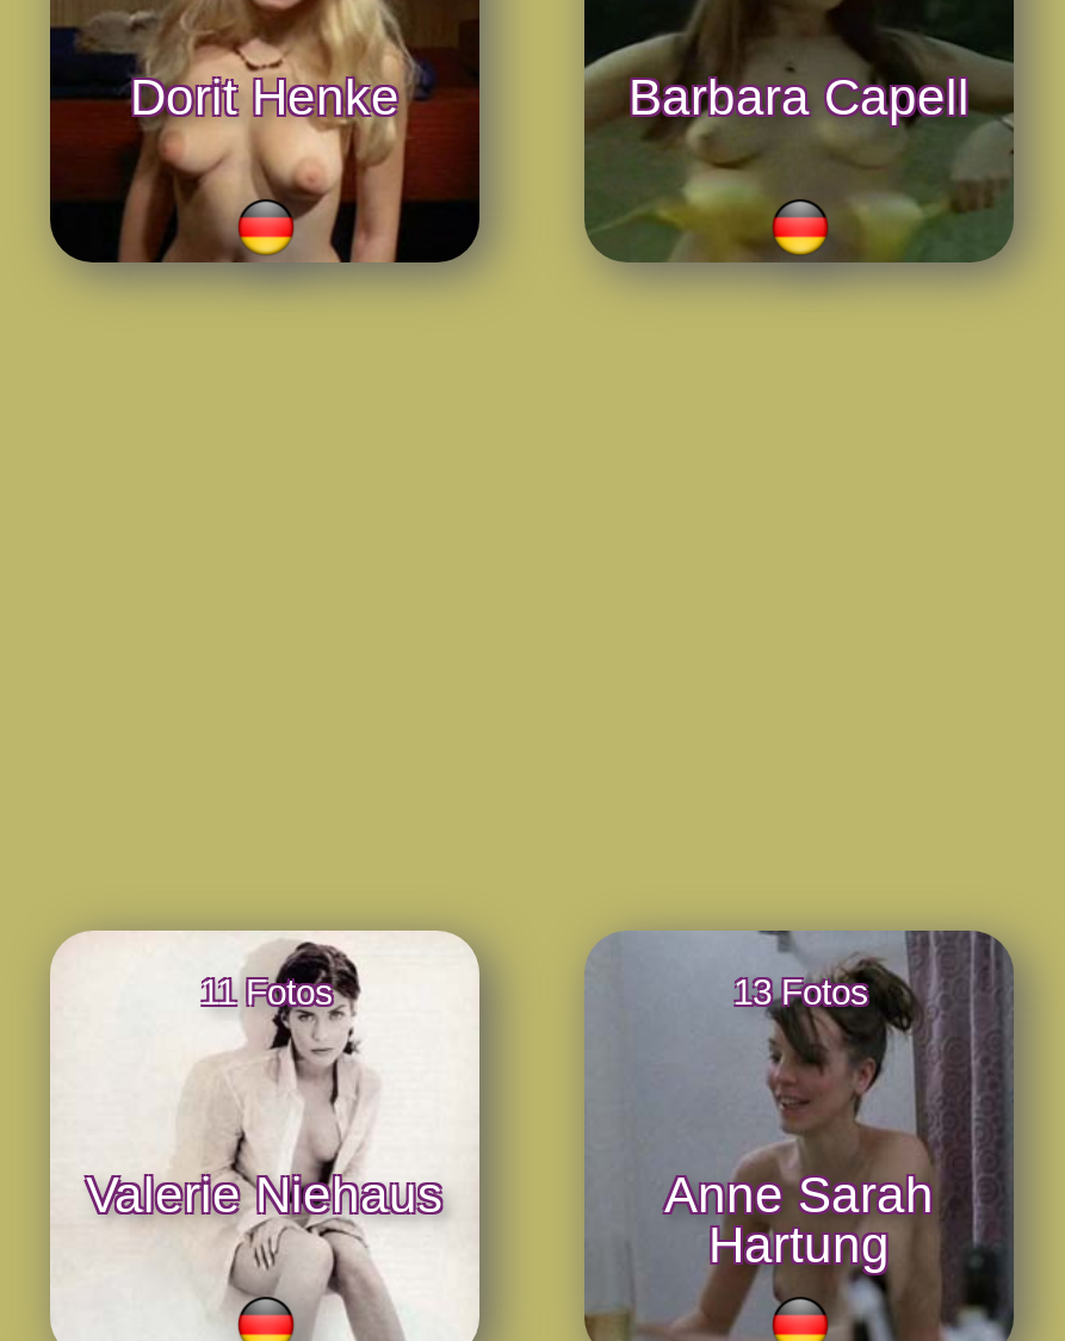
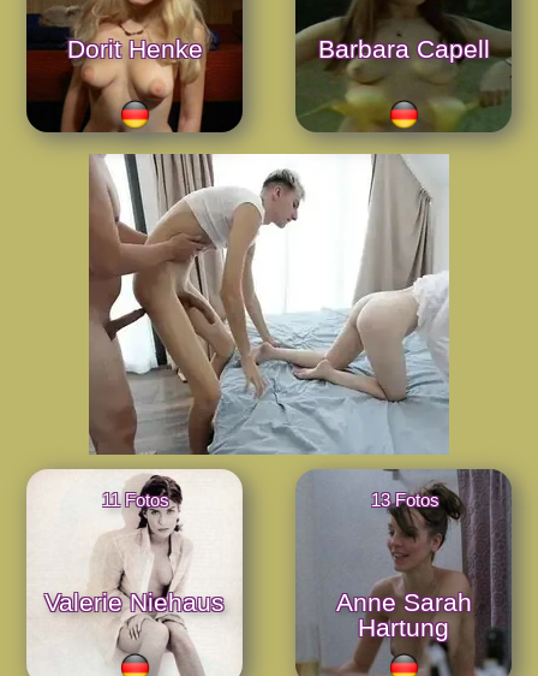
none -> [88,153,450,456] [image]

